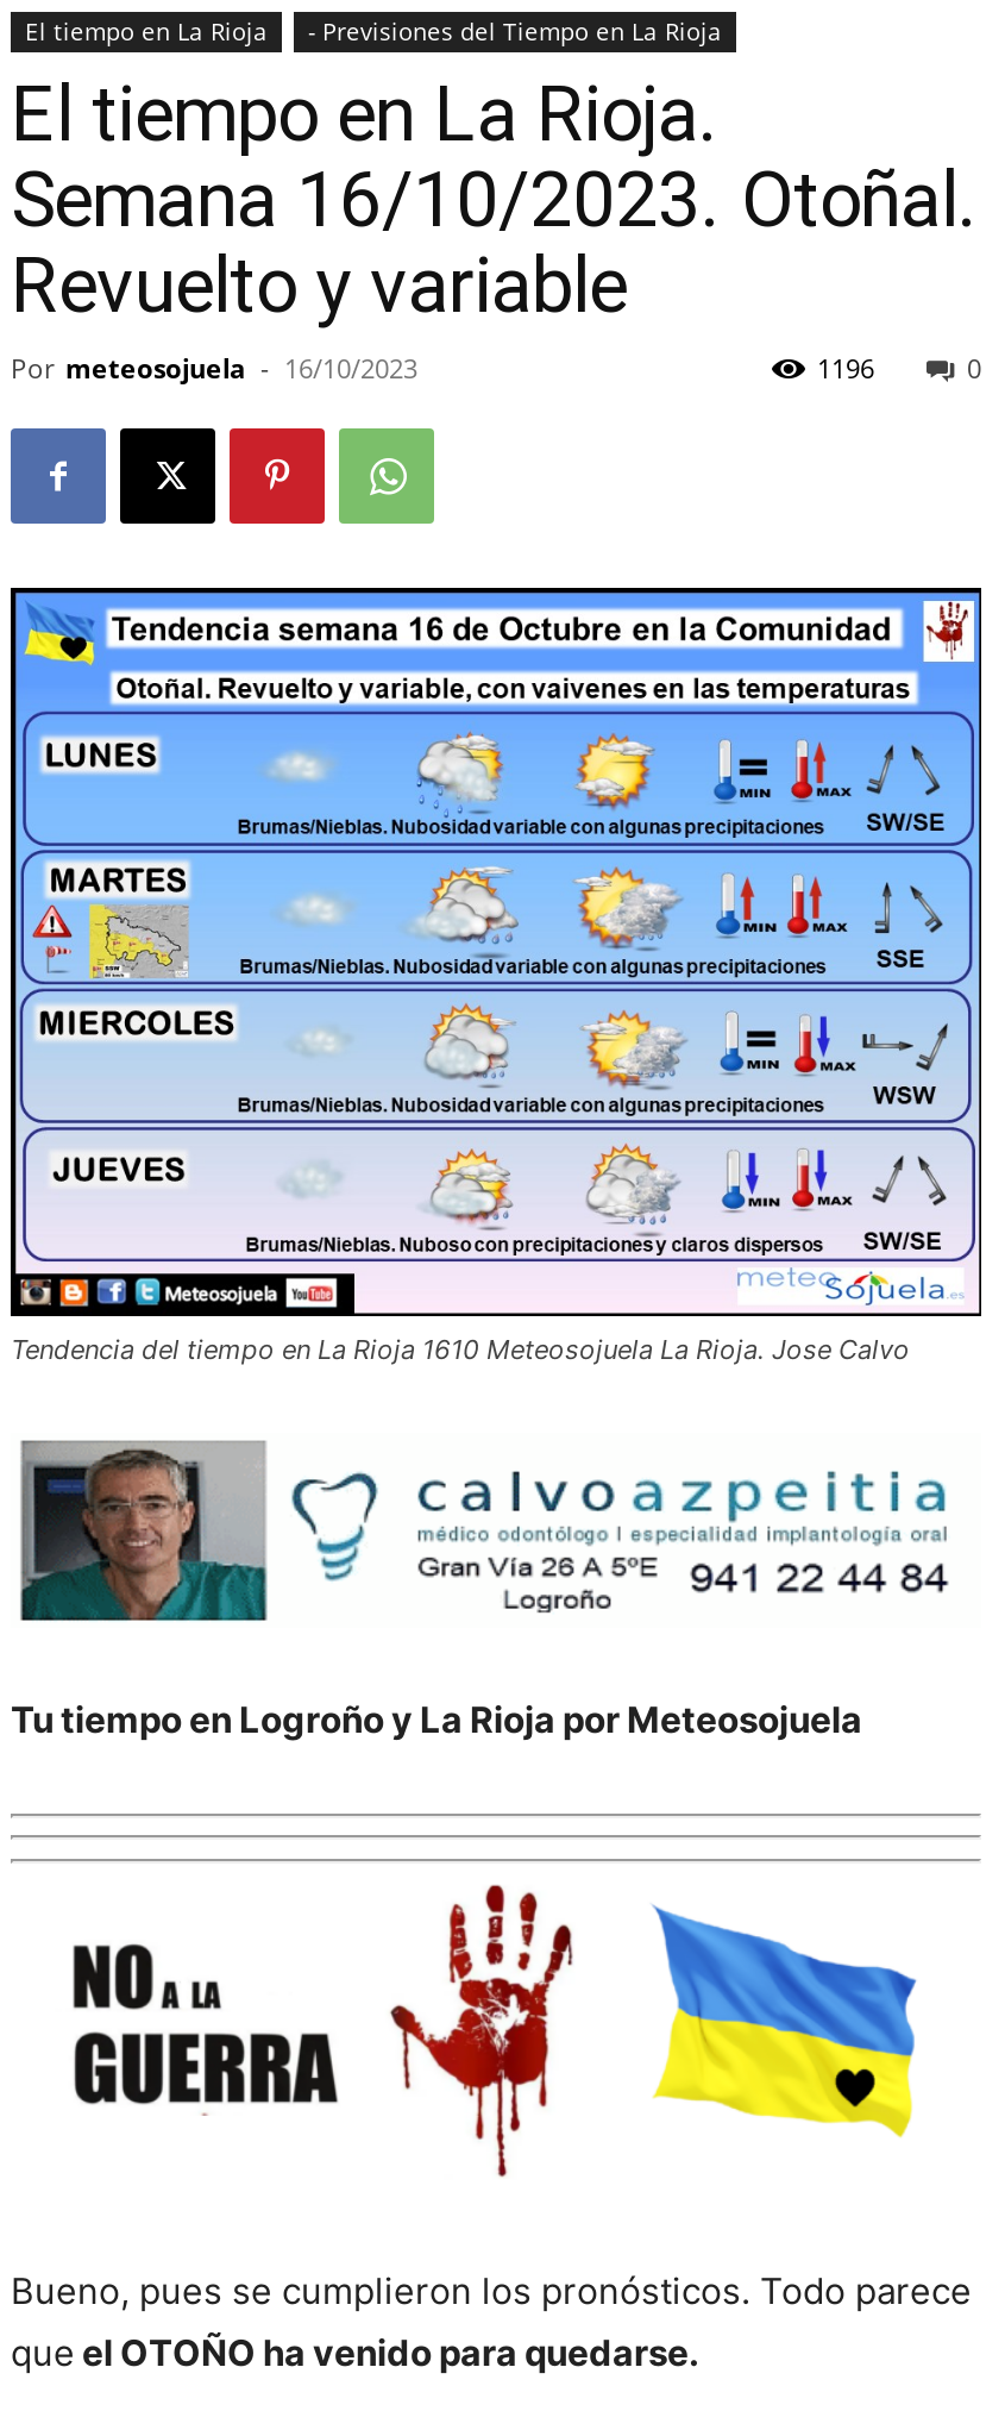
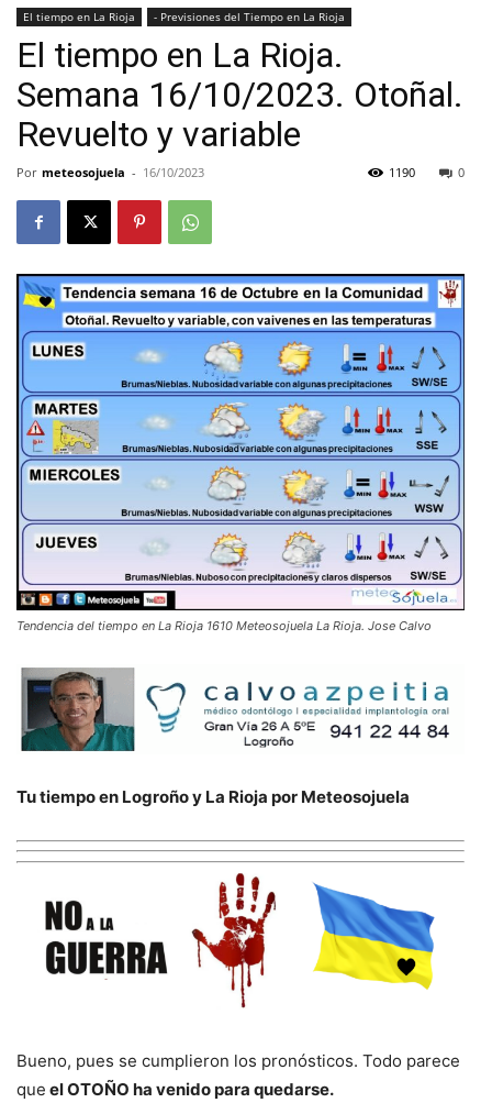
[817,350,874,386] 1196 -> [389,164,415,180] 1190

